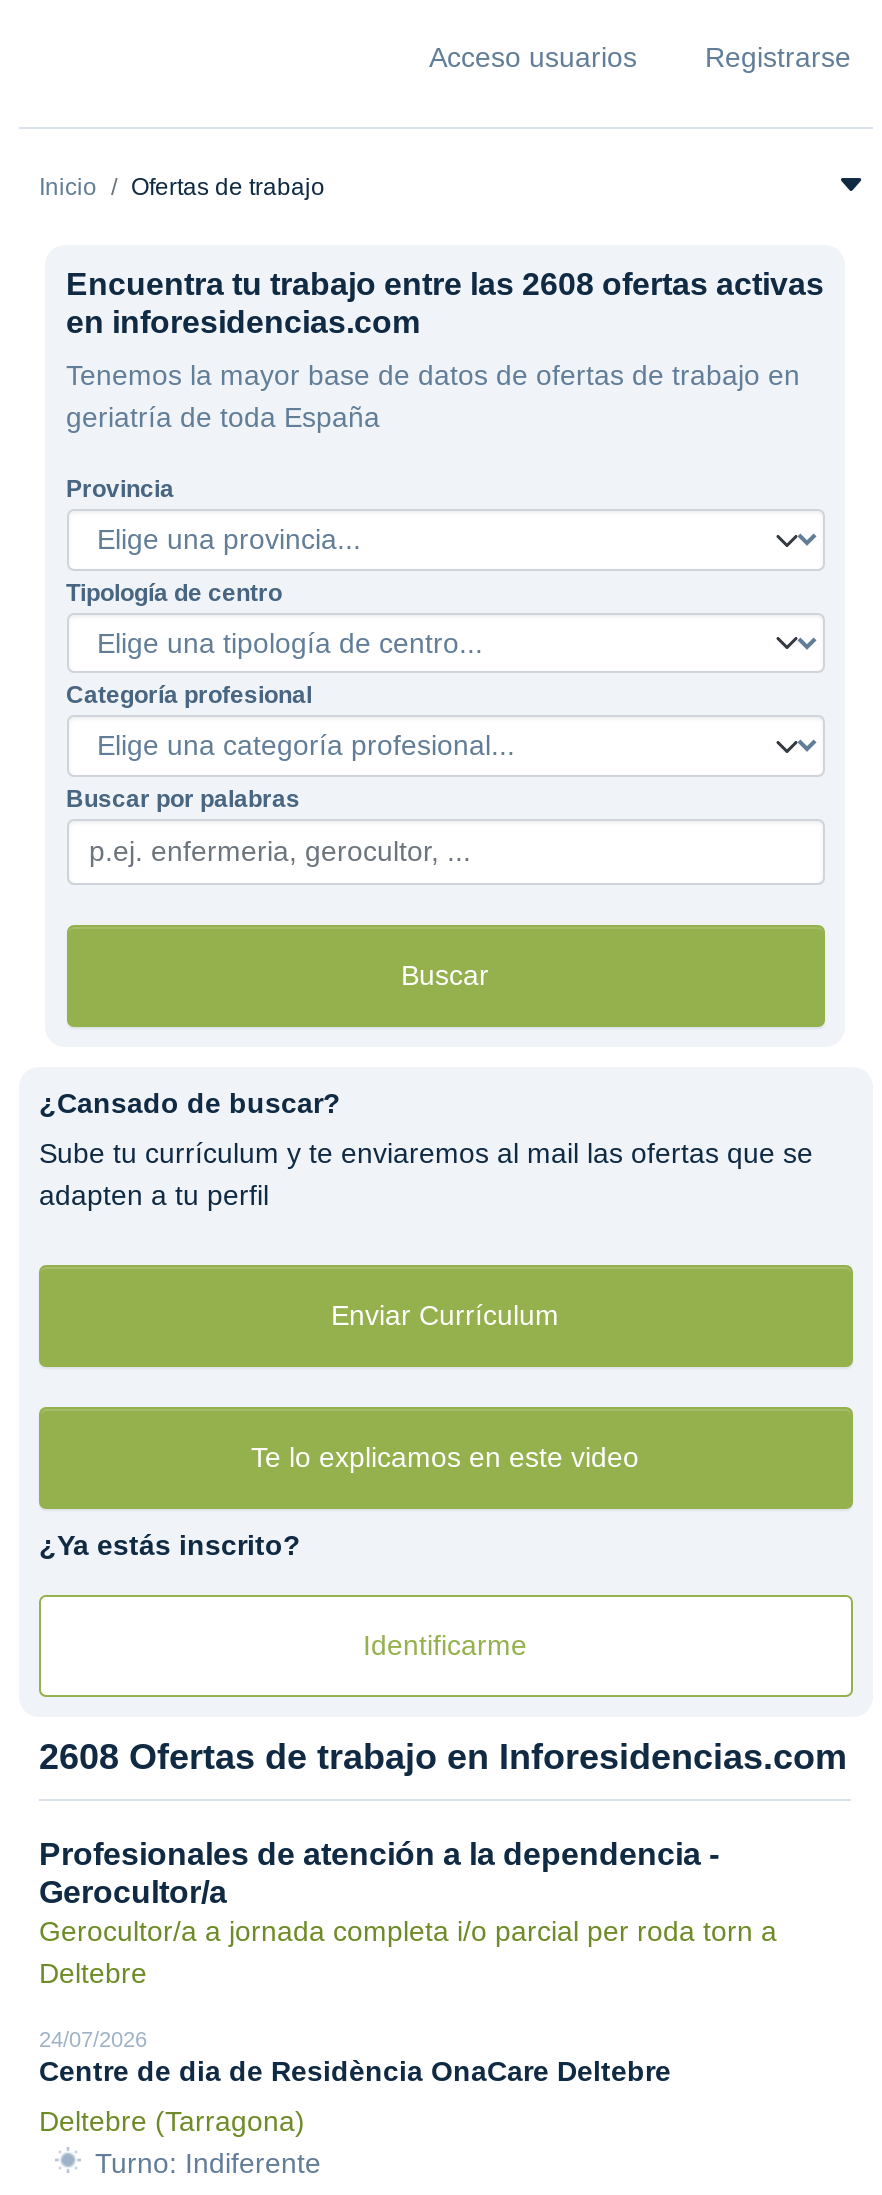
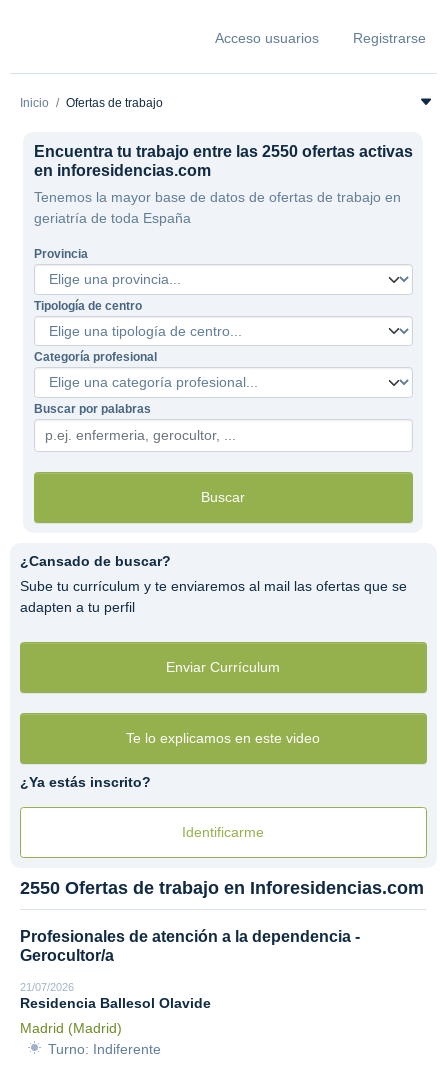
[66,267,824,301] Encuentra tu trabajo entre las 2608 ofertas activas -> [33,143,412,160] Encuentra tu trabajo entre las 2550 ofertas activas
[39,1737,847,1777] 2608 Ofertas de trabajo en Inforesidencias.com -> [20,878,424,898] 2550 Ofertas de trabajo en Inforesidencias.com
[39,1915,777,2137] Gerocultor/a a jornada completa i/o parcial per roda torn a | Deltebre | 24/07/2026 | Centre de dia de Residència OnaCare Deltebre | Deltebre (Tarragona) -> [20,981,211,1036] 21/07/2026 | Residencia Ballesol Olavide | Madrid (Madrid)

